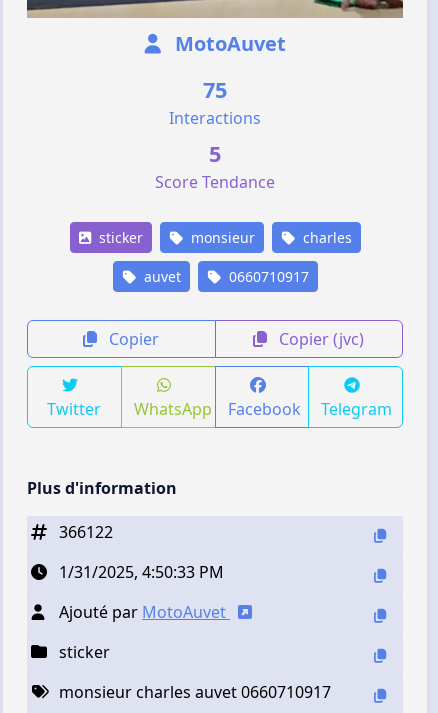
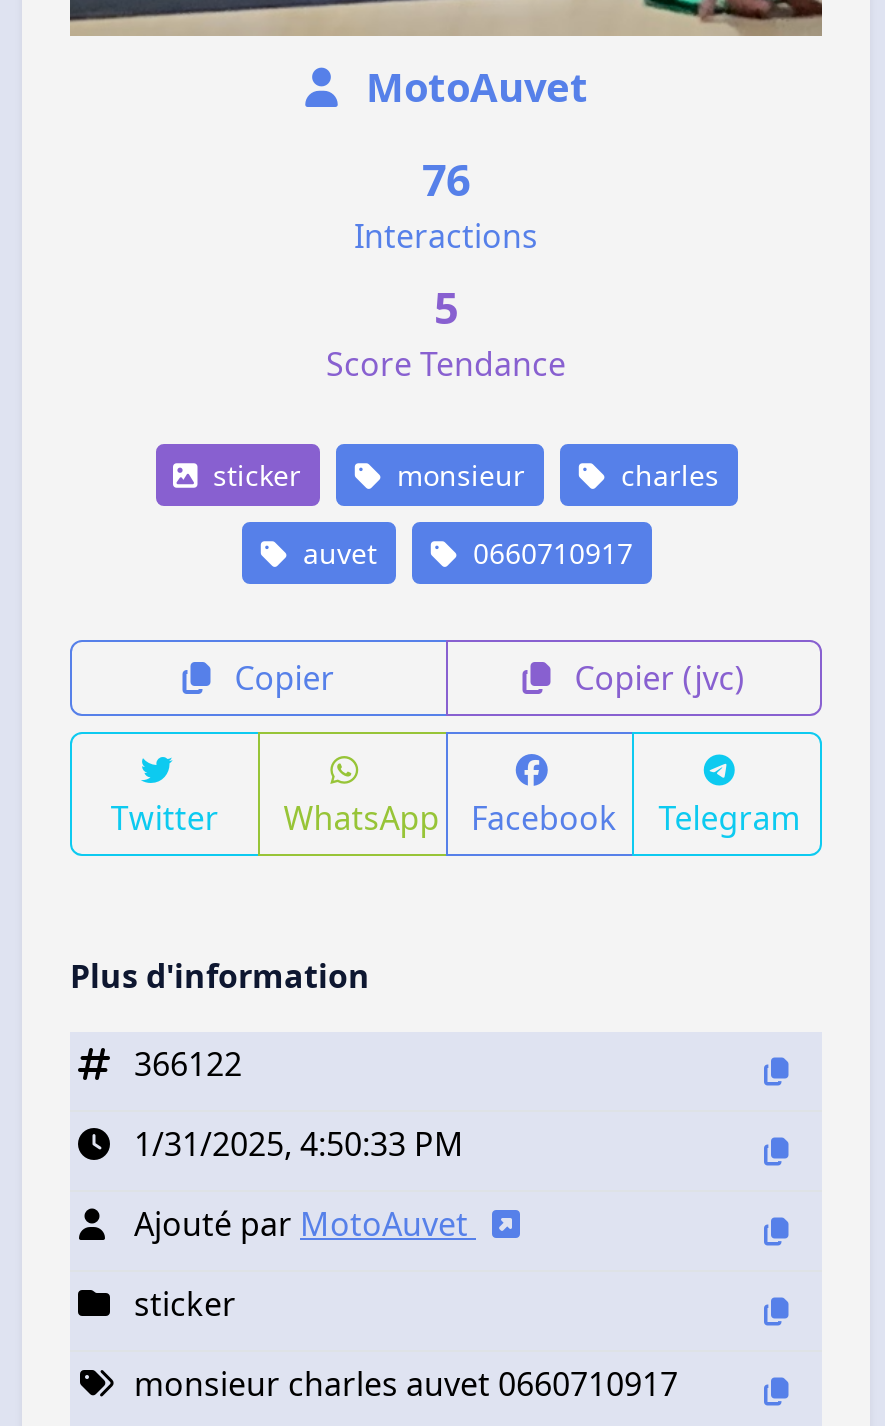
[203,75,227,104] 75 -> [422,150,470,208] 76

